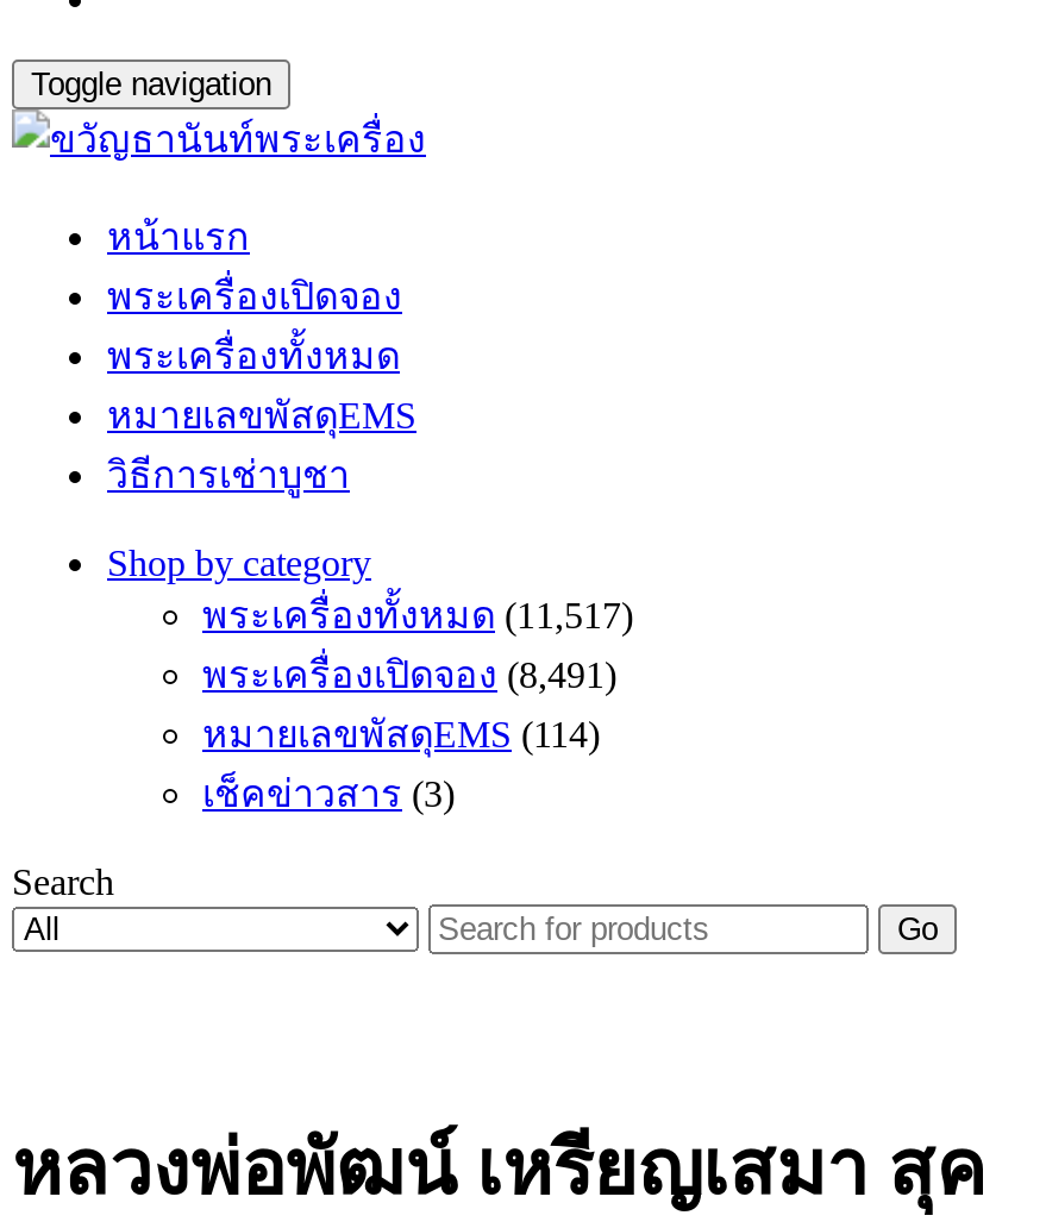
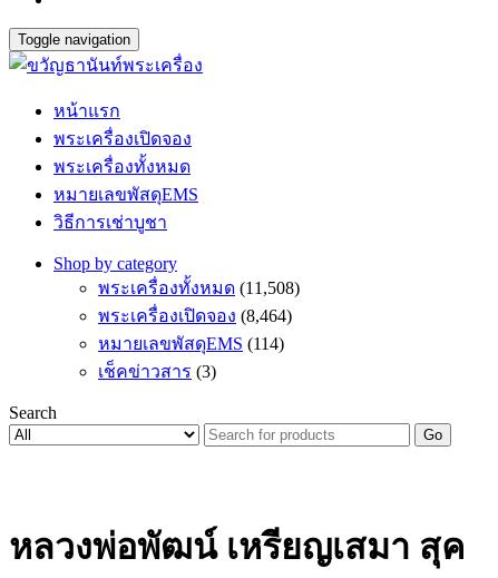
[202,595,633,635] พระเครื่องทั้งหมด(11,517) -> [98,278,300,297] พระเครื่องทั้งหมด(11,508)
[202,654,616,695] พระเครื่องเปิดจอง(8,491) -> [98,306,292,325] พระเครื่องเปิดจอง(8,464)

